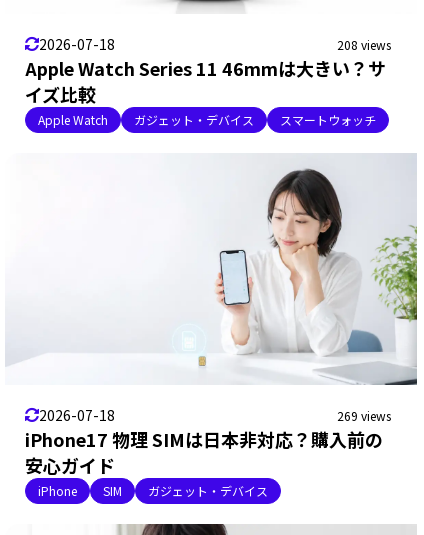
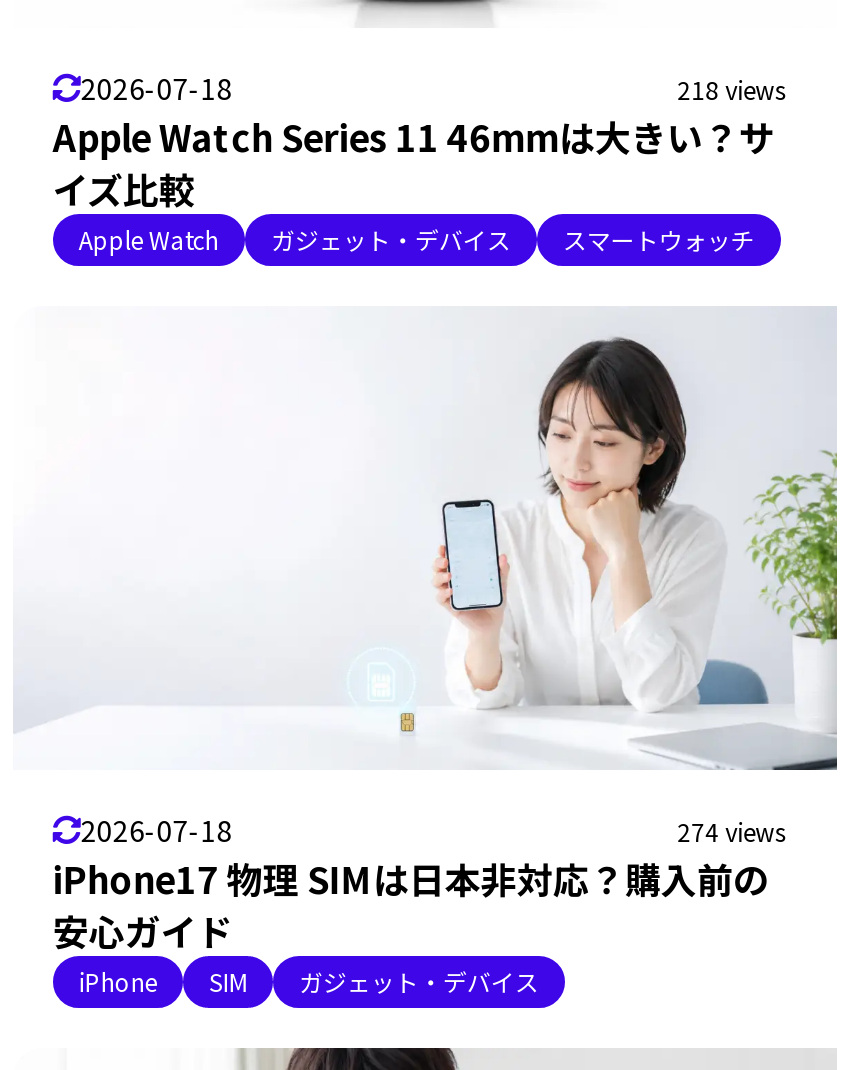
[337,36,391,53] 208 views -> [677,71,785,105] 218 views
[337,407,391,424] 269 views -> [677,814,785,848] 274 views

